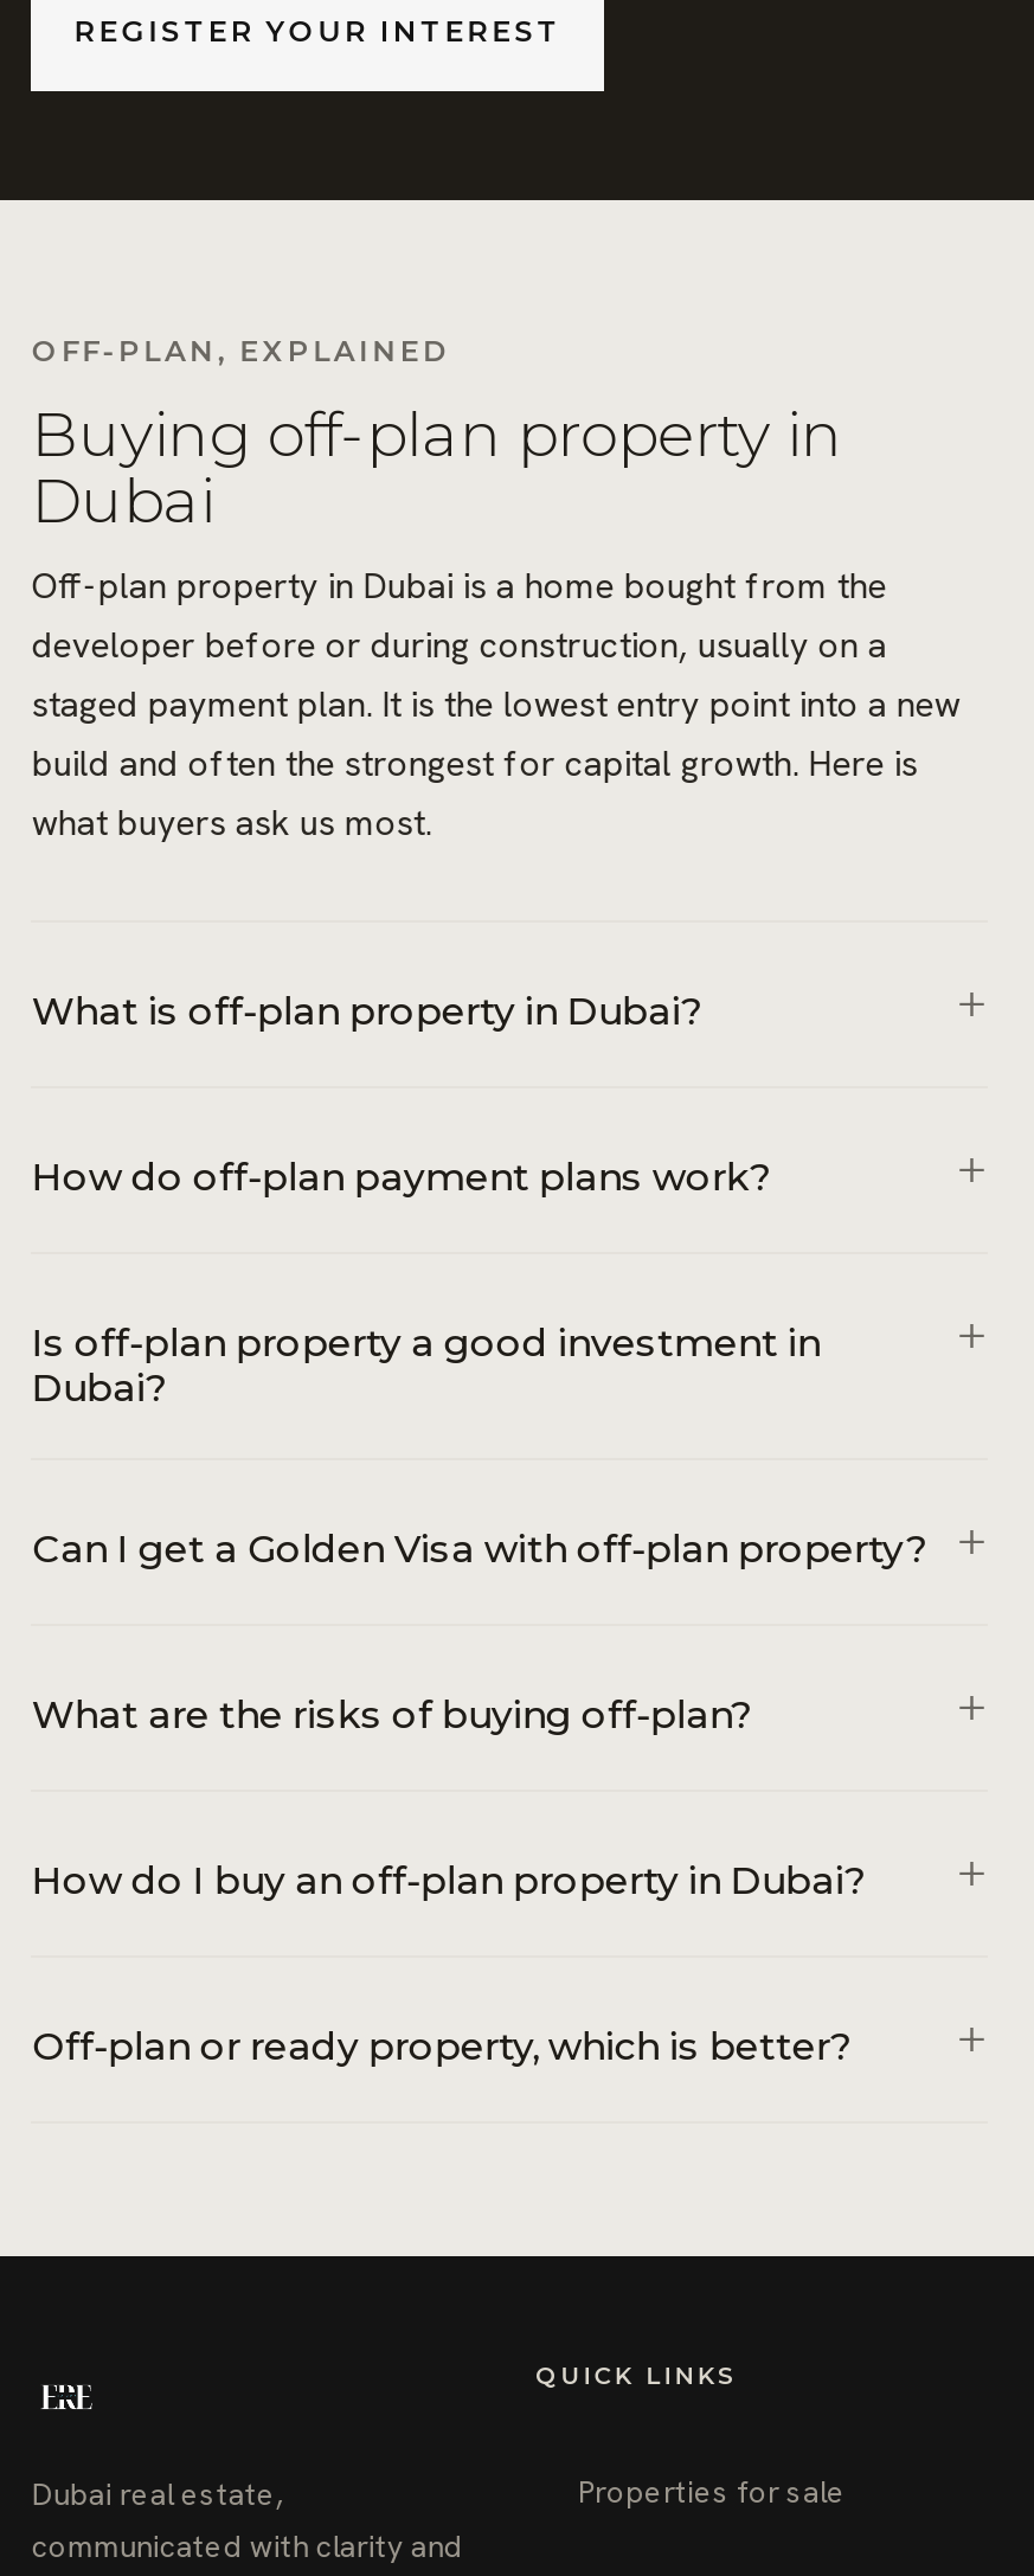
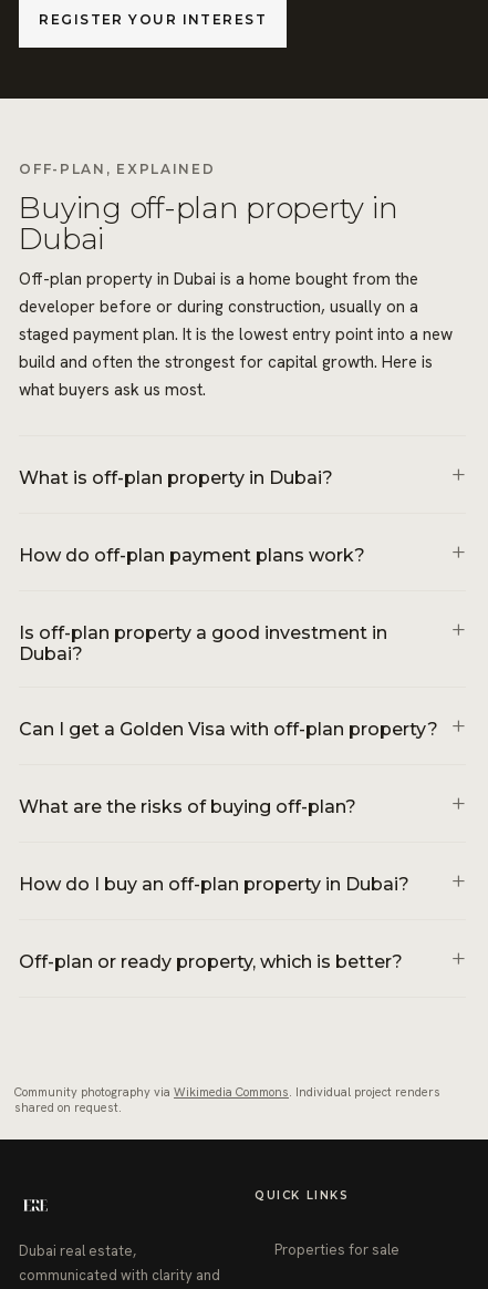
none -> [14,1084,440,1115] Community photography via Wikimedia Commons. Individual project renders | shared on request.

